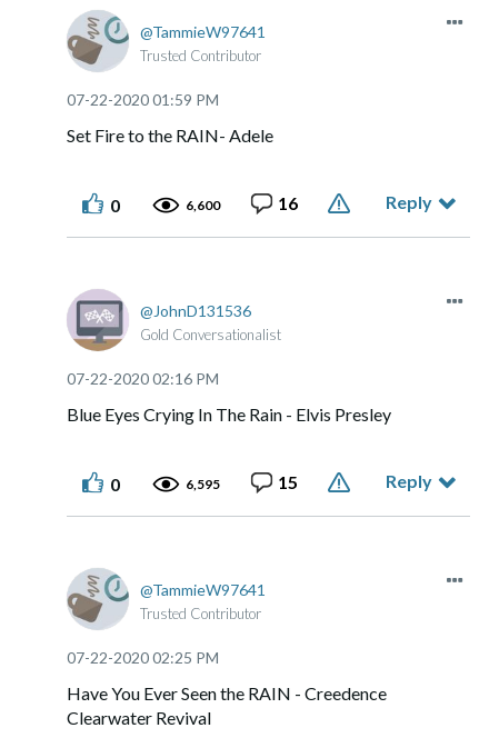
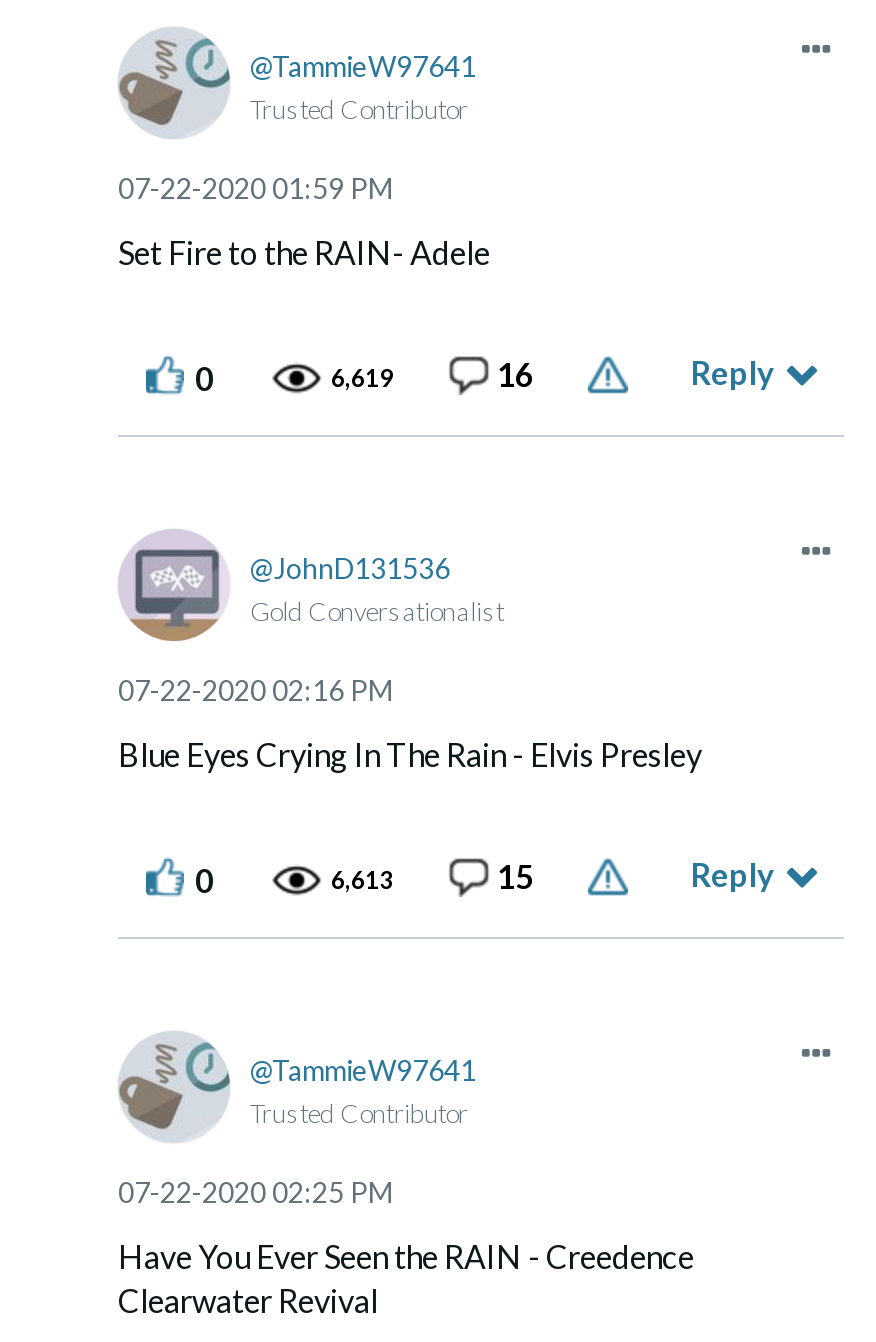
[185,196,219,213] 6,600 -> [331,362,393,392] 6,619
[185,475,219,492] 6,595 -> [331,864,393,894] 6,613

